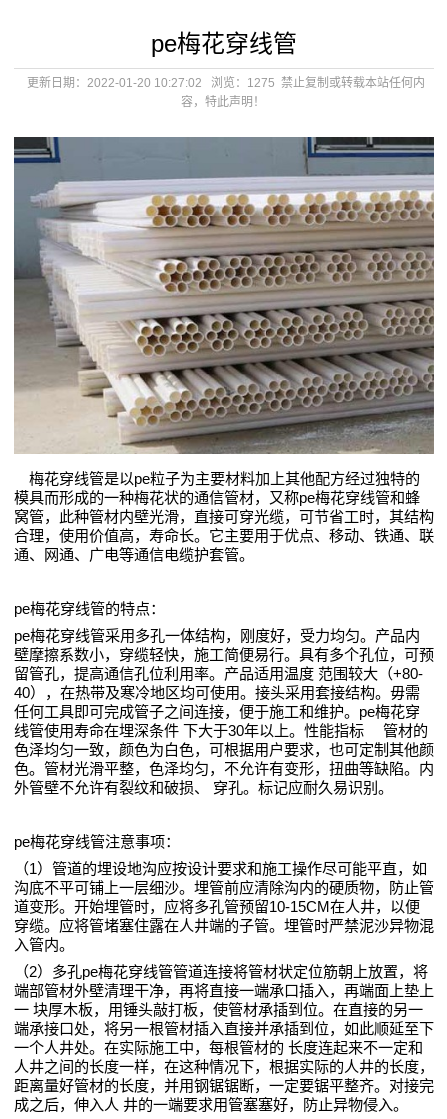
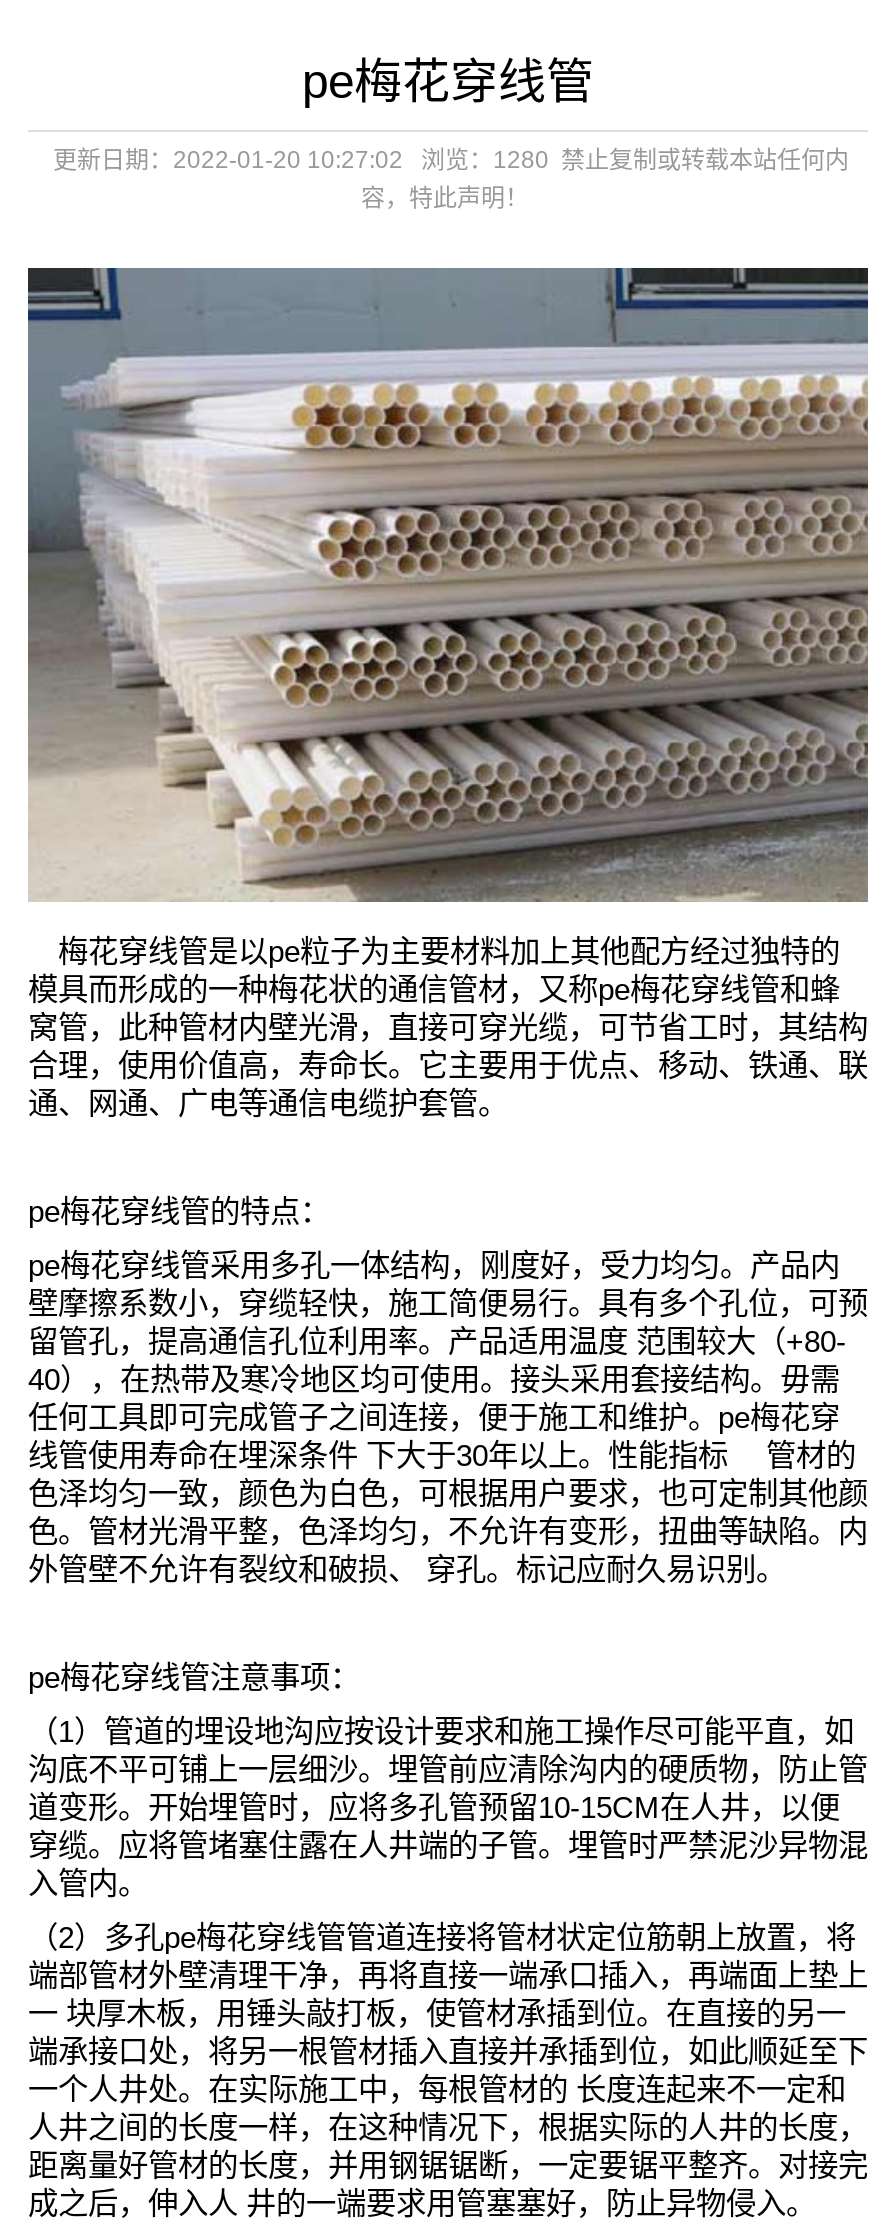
[210,76,424,90] 浏览：1275 禁止复制或转载本站任何内 -> [421,146,849,174] 浏览：1280 禁止复制或转载本站任何内

